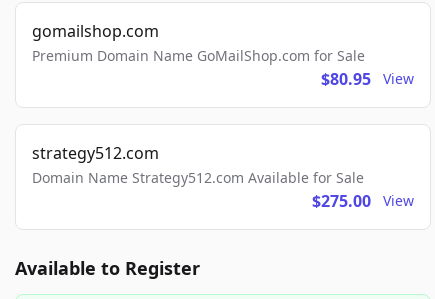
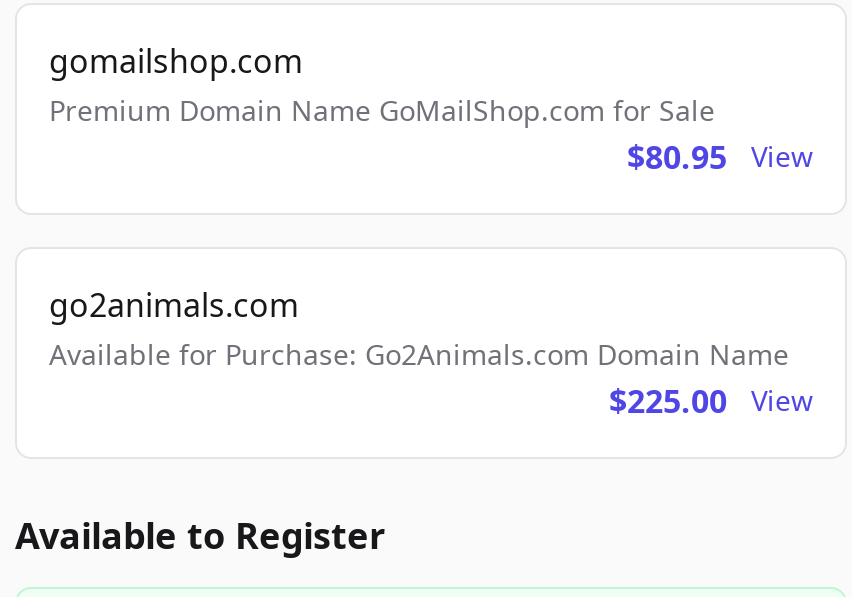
[32,142,371,212] strategy512.com | Domain Name Strategy512.com Available for Sale | $275.00 -> [49,283,789,423] go2animals.com | Available for Purchase: Go2Animals.com Domain Name | $225.00

